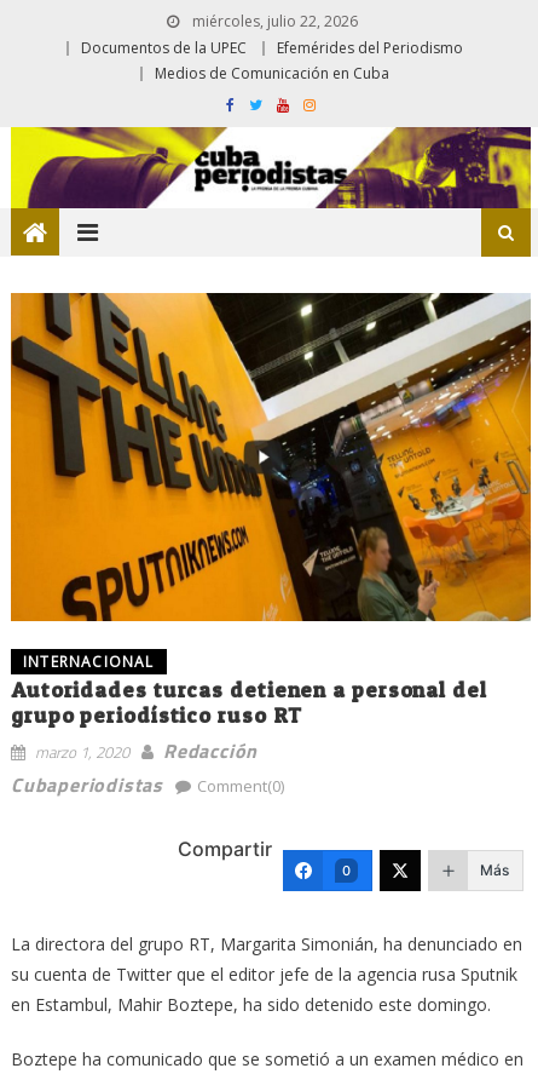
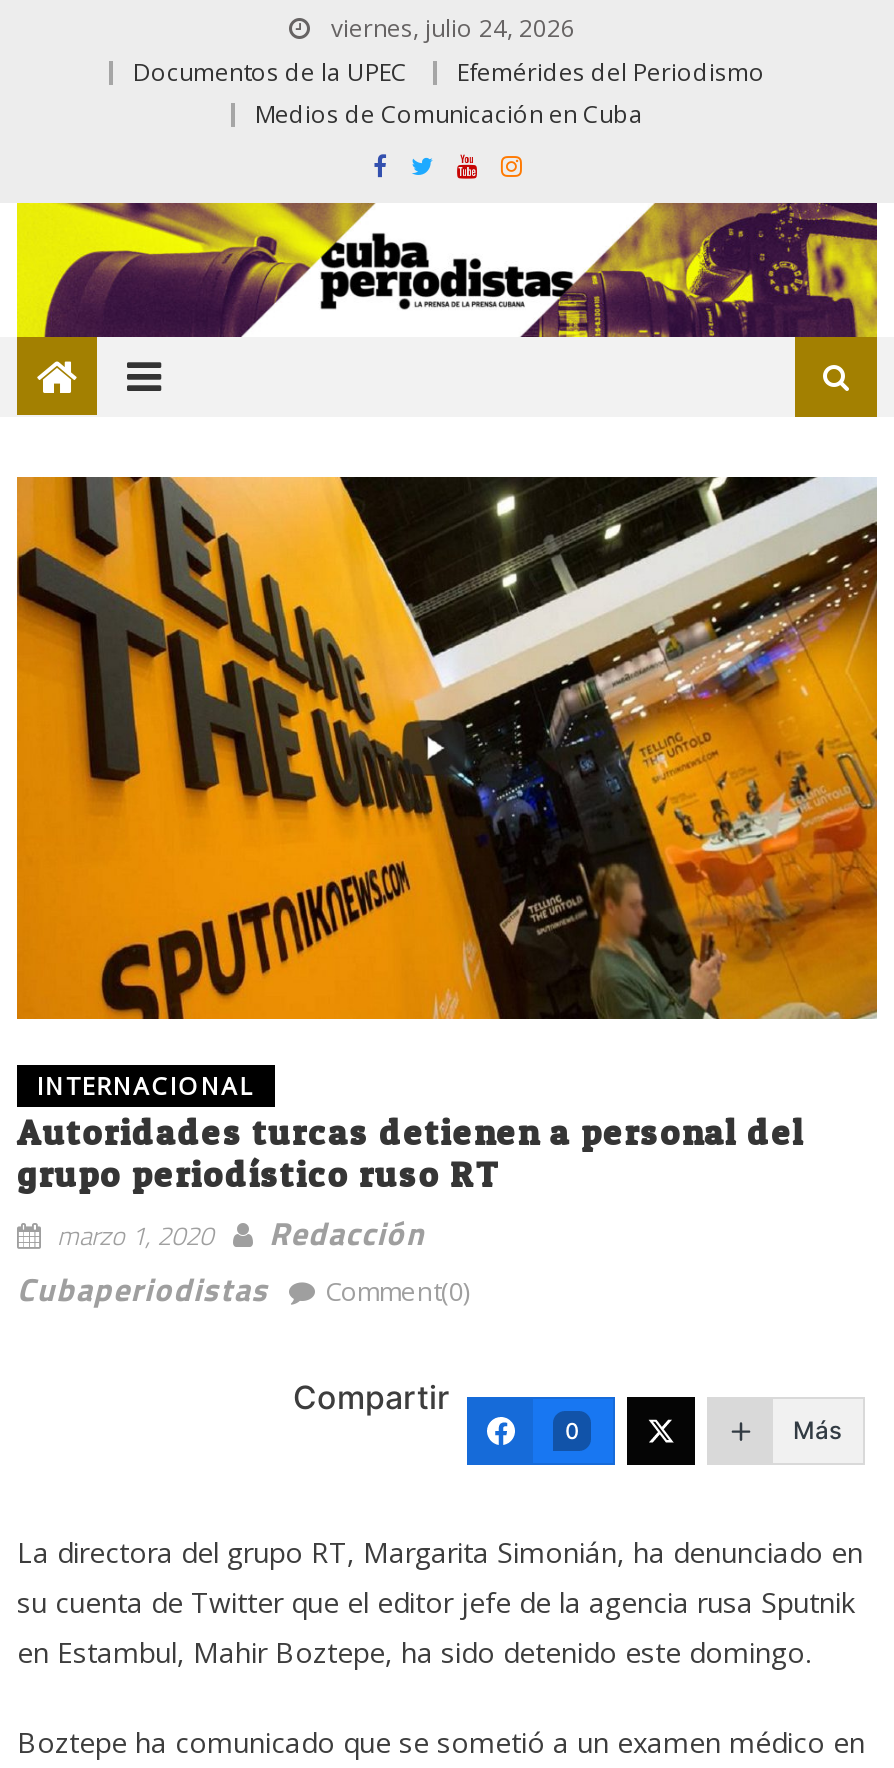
[188,11,357,31] miércoles, julio 22, 2026 -> [325,11,575,45] viernes, julio 24, 2026

